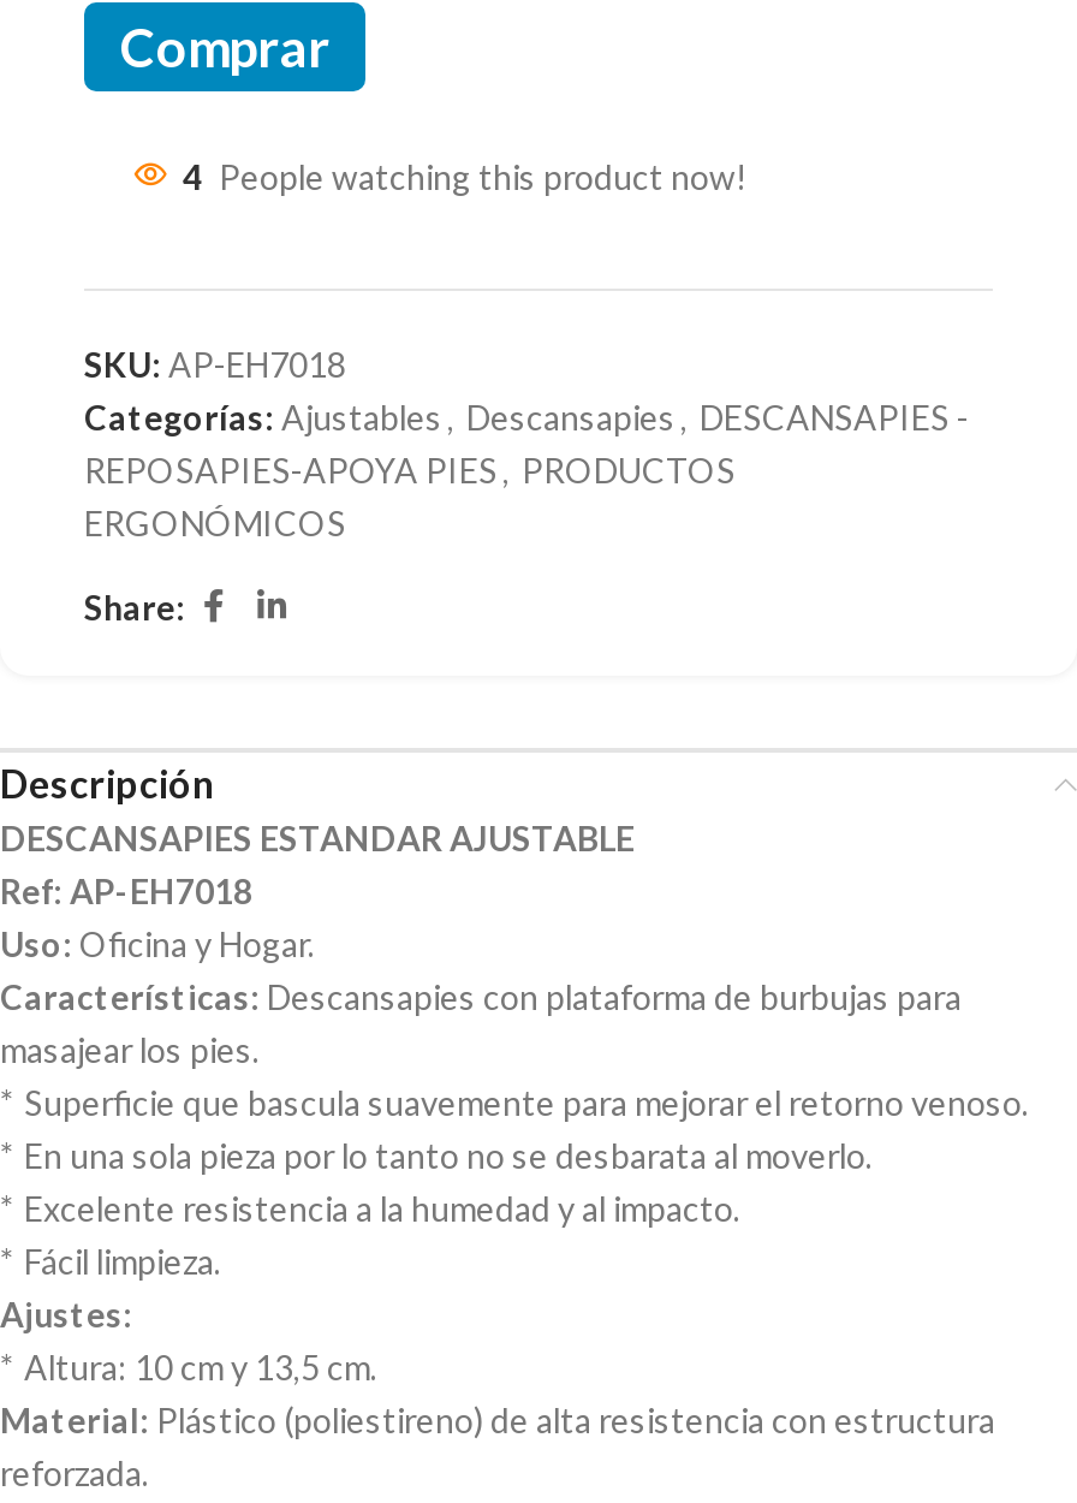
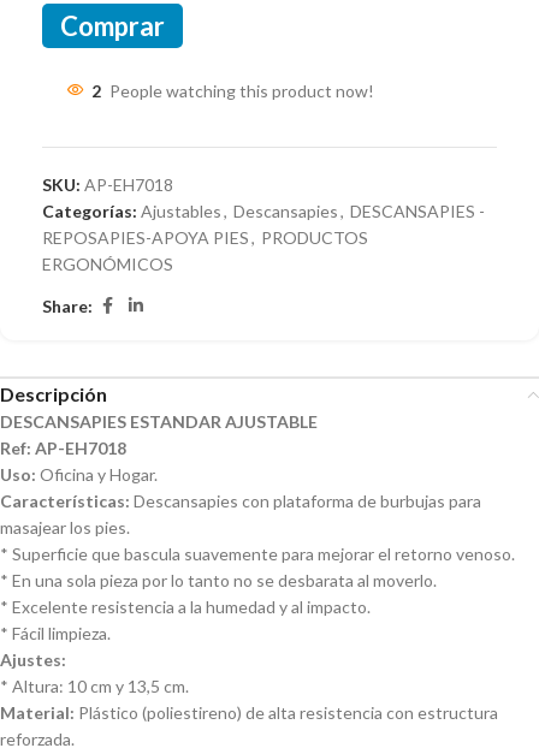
[183,158,748,198] 4 People watching this product now! -> [91,81,374,102] 2 People watching this product now!

